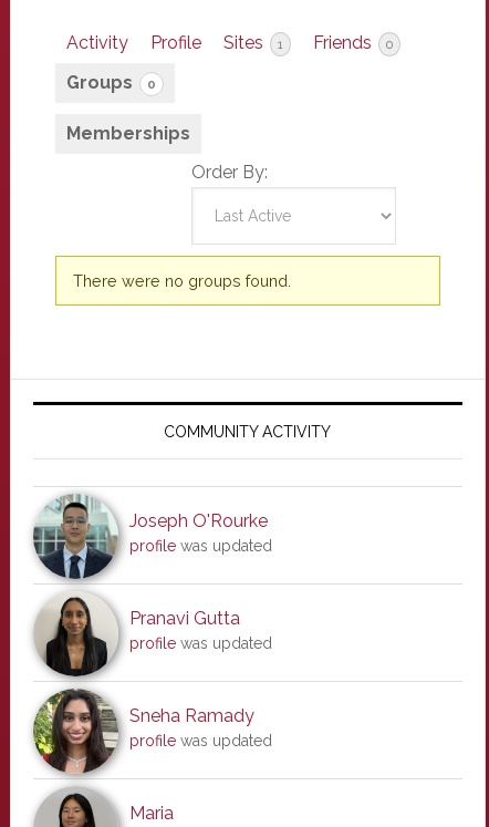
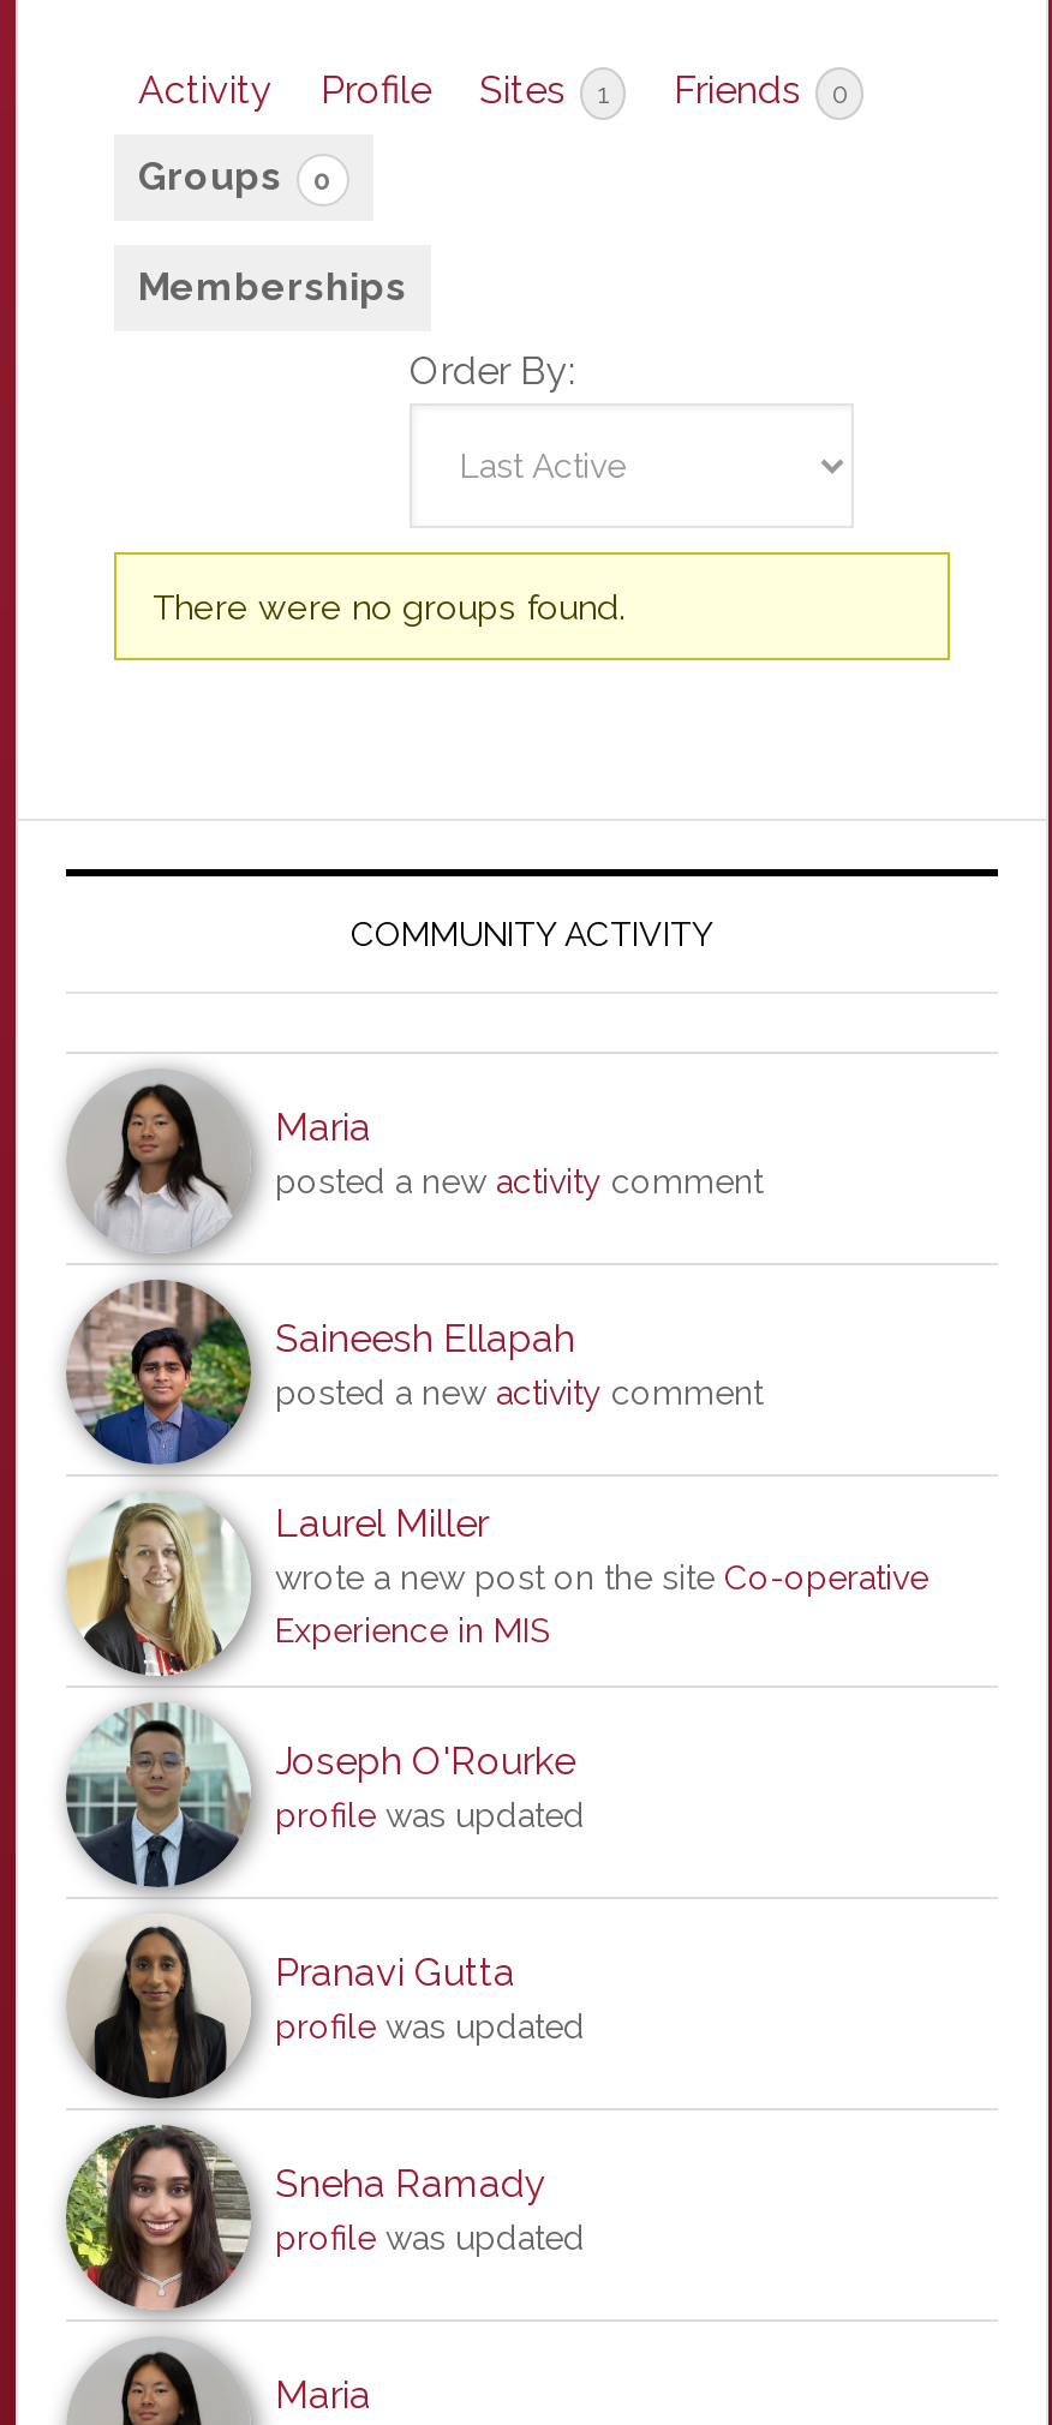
none -> [66,1277,928,1649] [image] | Saineesh Ellapah | posted a new activity comment | Laurel Miller | wrote a new post on the site Co-operative | Experience in MIS
none -> [66,1493,241,1676] [image]
none -> [68,1073,763,1253] [image] | Maria | posted a new activity comment

